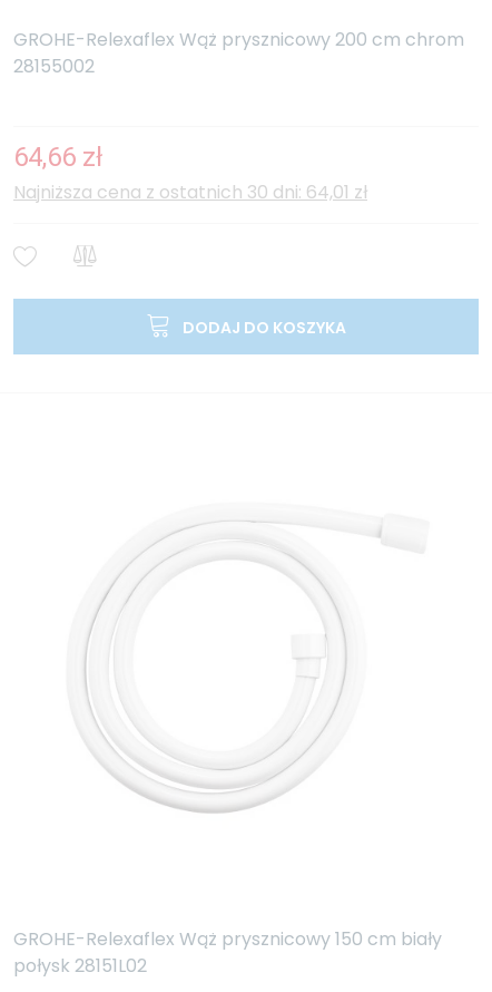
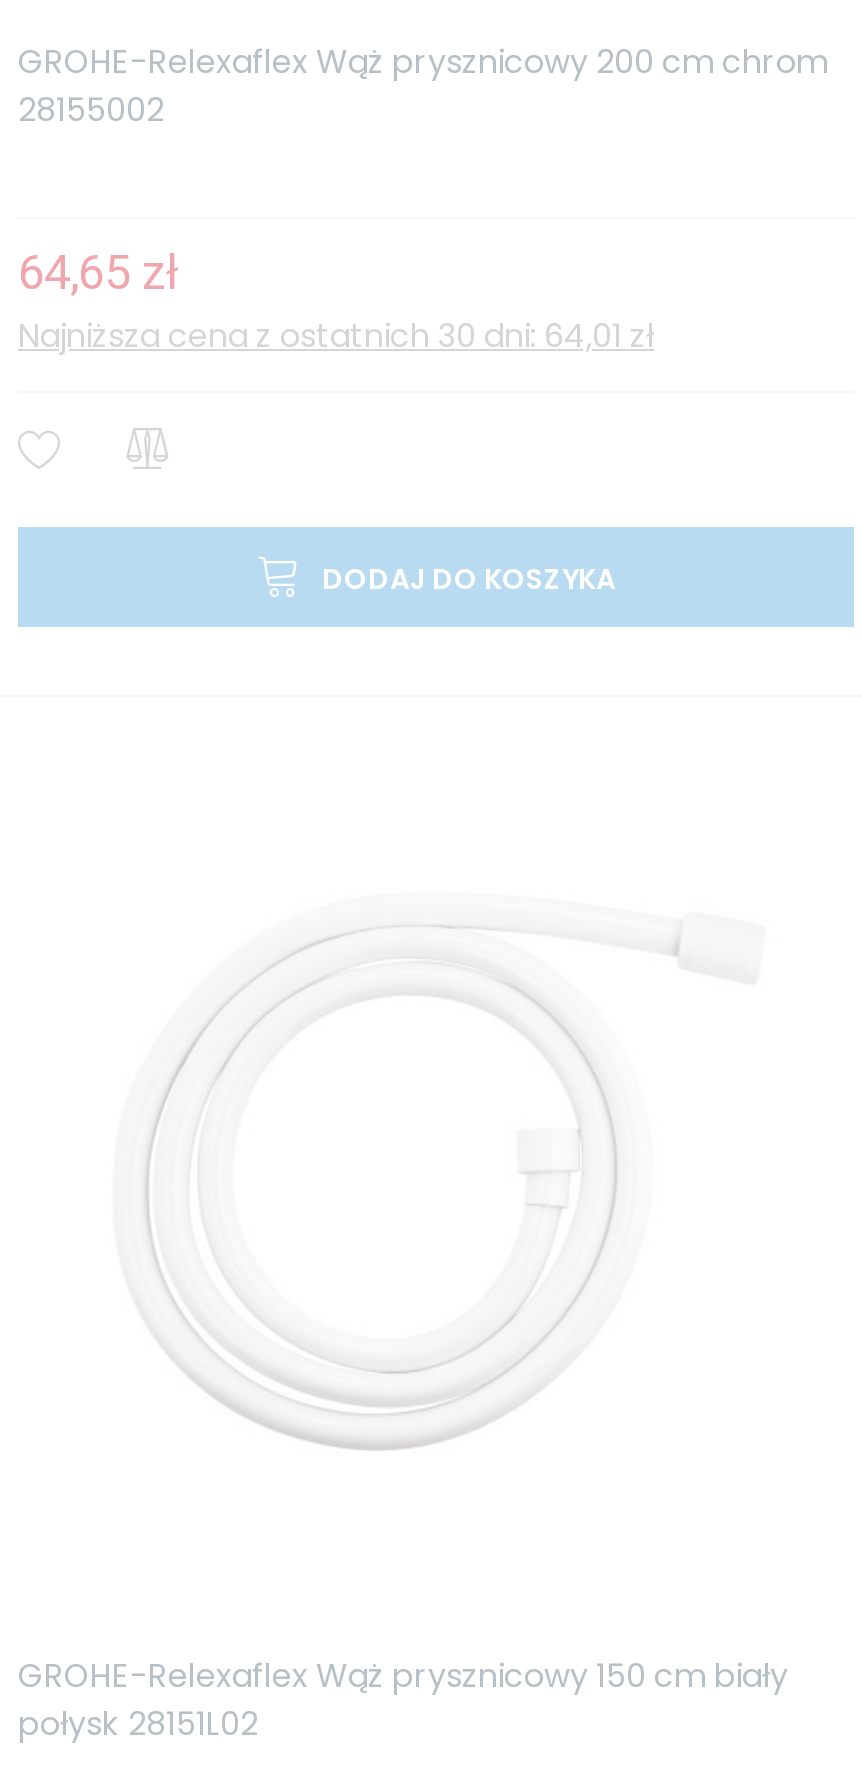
[13,142,104,173] 64,66 zł -> [18,245,180,301] 64,65 zł

